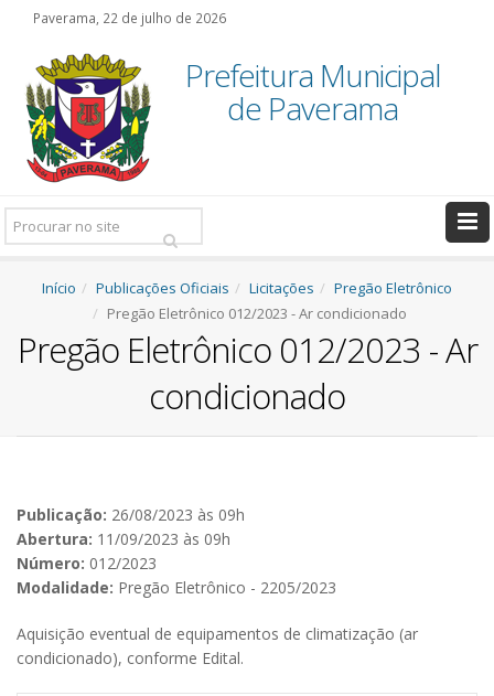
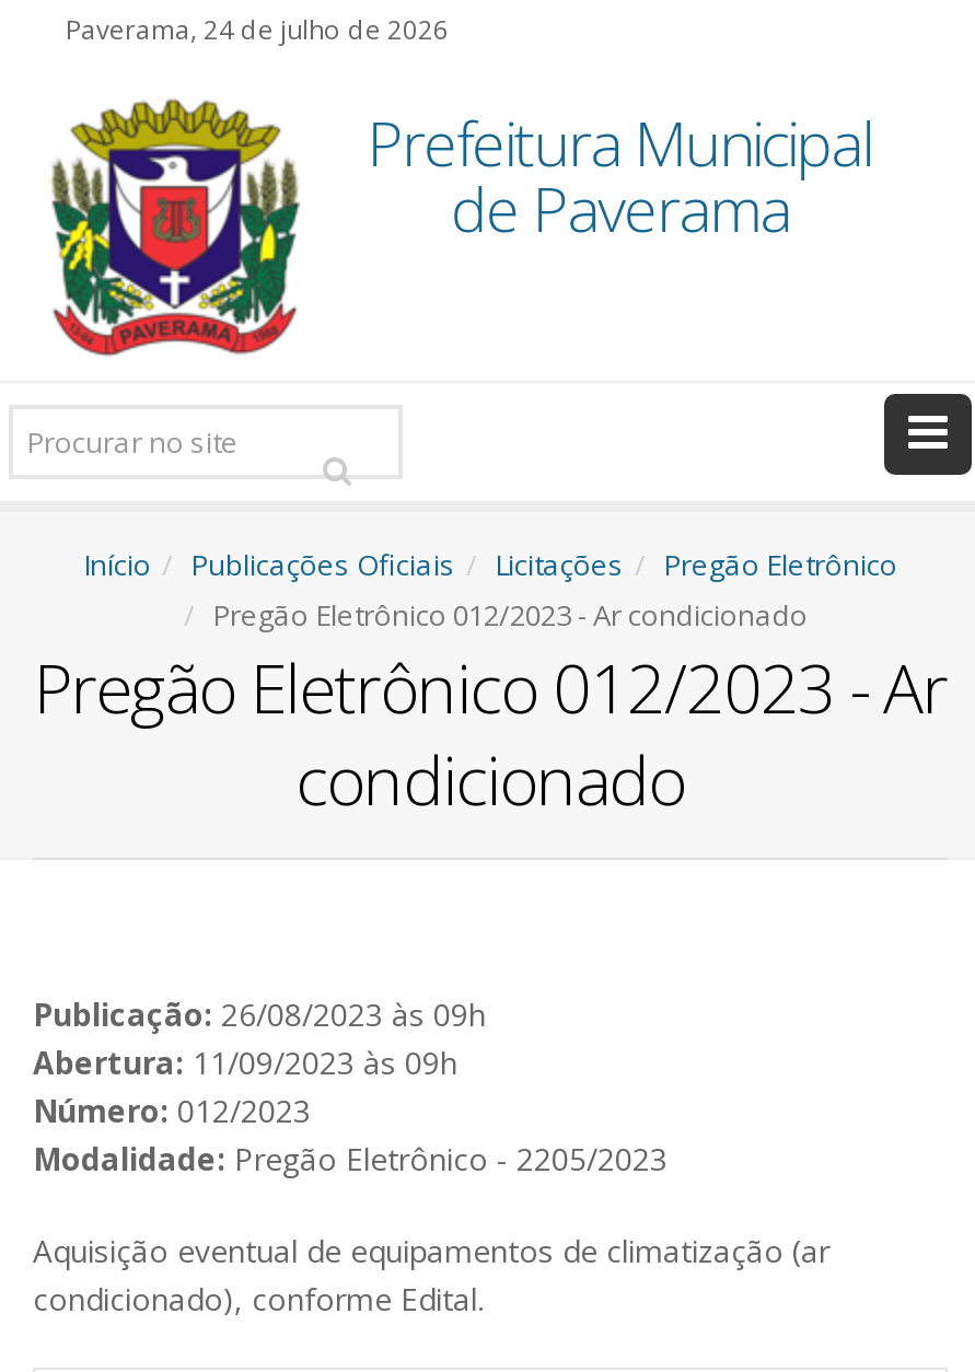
[33,9,226,26] Paverama, 22 de julho de 2026 -> [66,11,449,46] Paverama, 24 de julho de 2026

